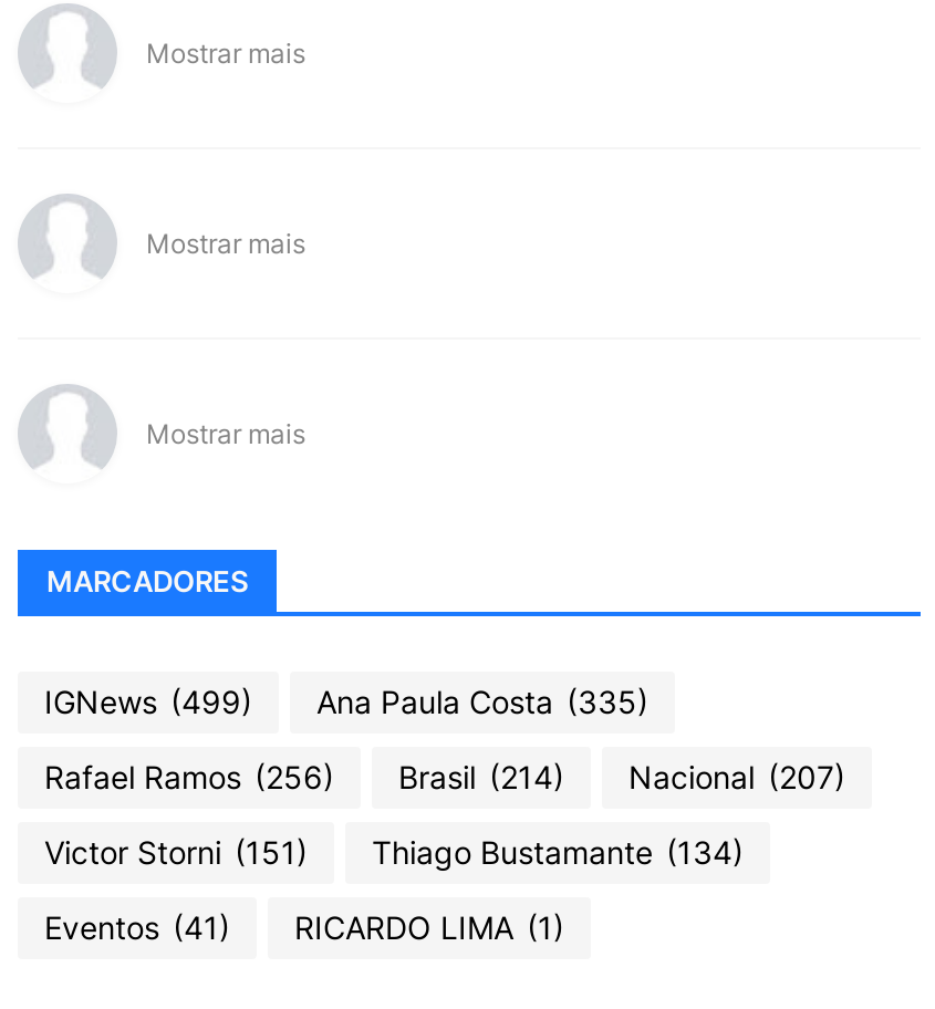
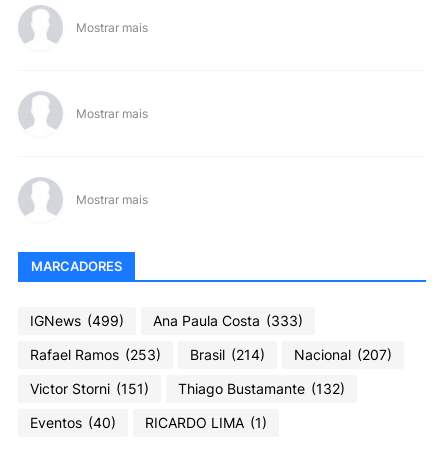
[316,684,648,721] Ana Paula Costa (335) -> [153,312,303,329] Ana Paula Costa (333)
[44,759,845,796] Rafael Ramos (256) Brasil (214) Nacional (207) -> [30,346,392,363] Rafael Ramos (253) Brasil (214) Nacional (207)
[372,834,744,872] Thiago Bustamante (134) -> [178,380,345,397] Thiago Bustamante (132)
[44,909,564,947] Eventos (41) RICARDO LIMA (1) -> [30,414,267,431] Eventos (40) RICARDO LIMA (1)

